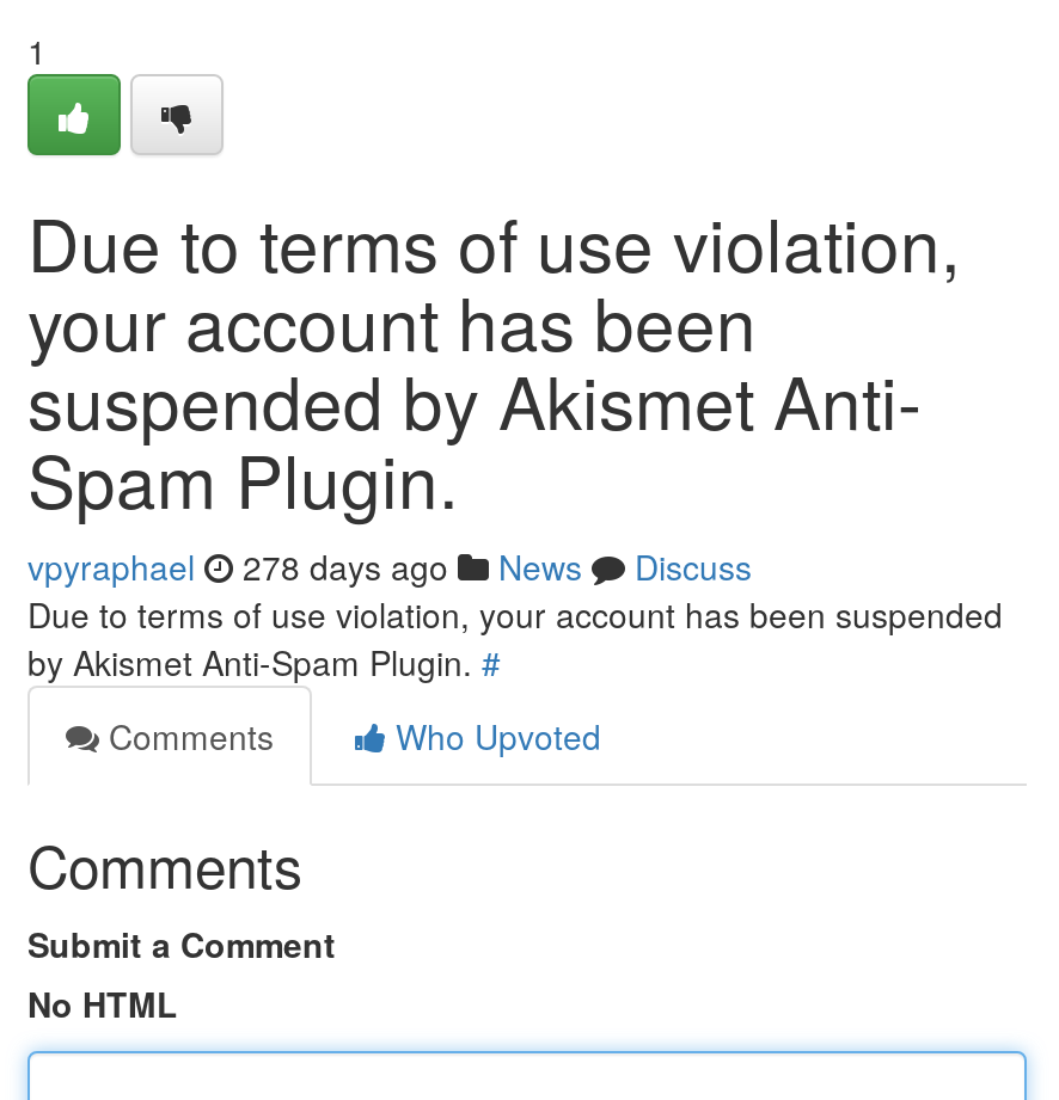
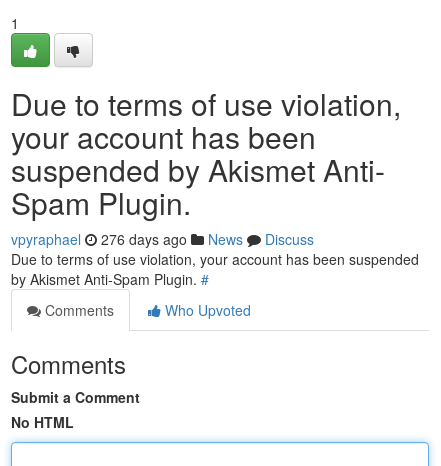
[27,542,752,590] vpyraphael 278 days ago News Discuss -> [11,229,314,249] vpyraphael 276 days ago News Discuss

